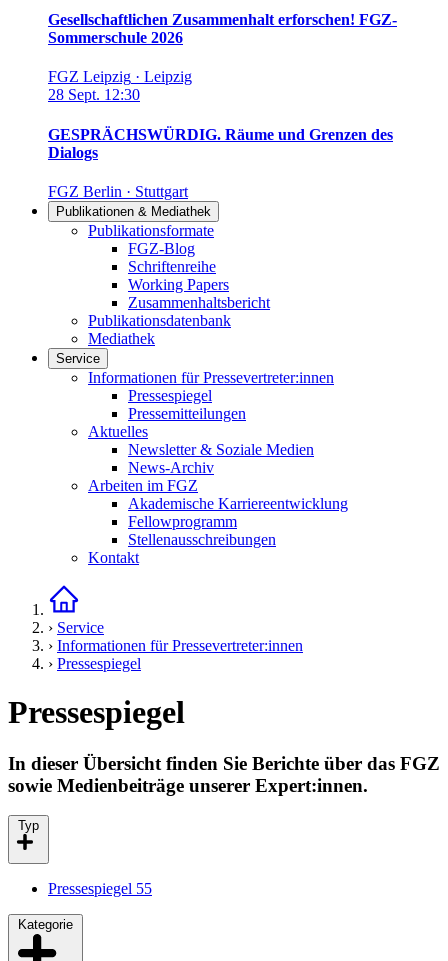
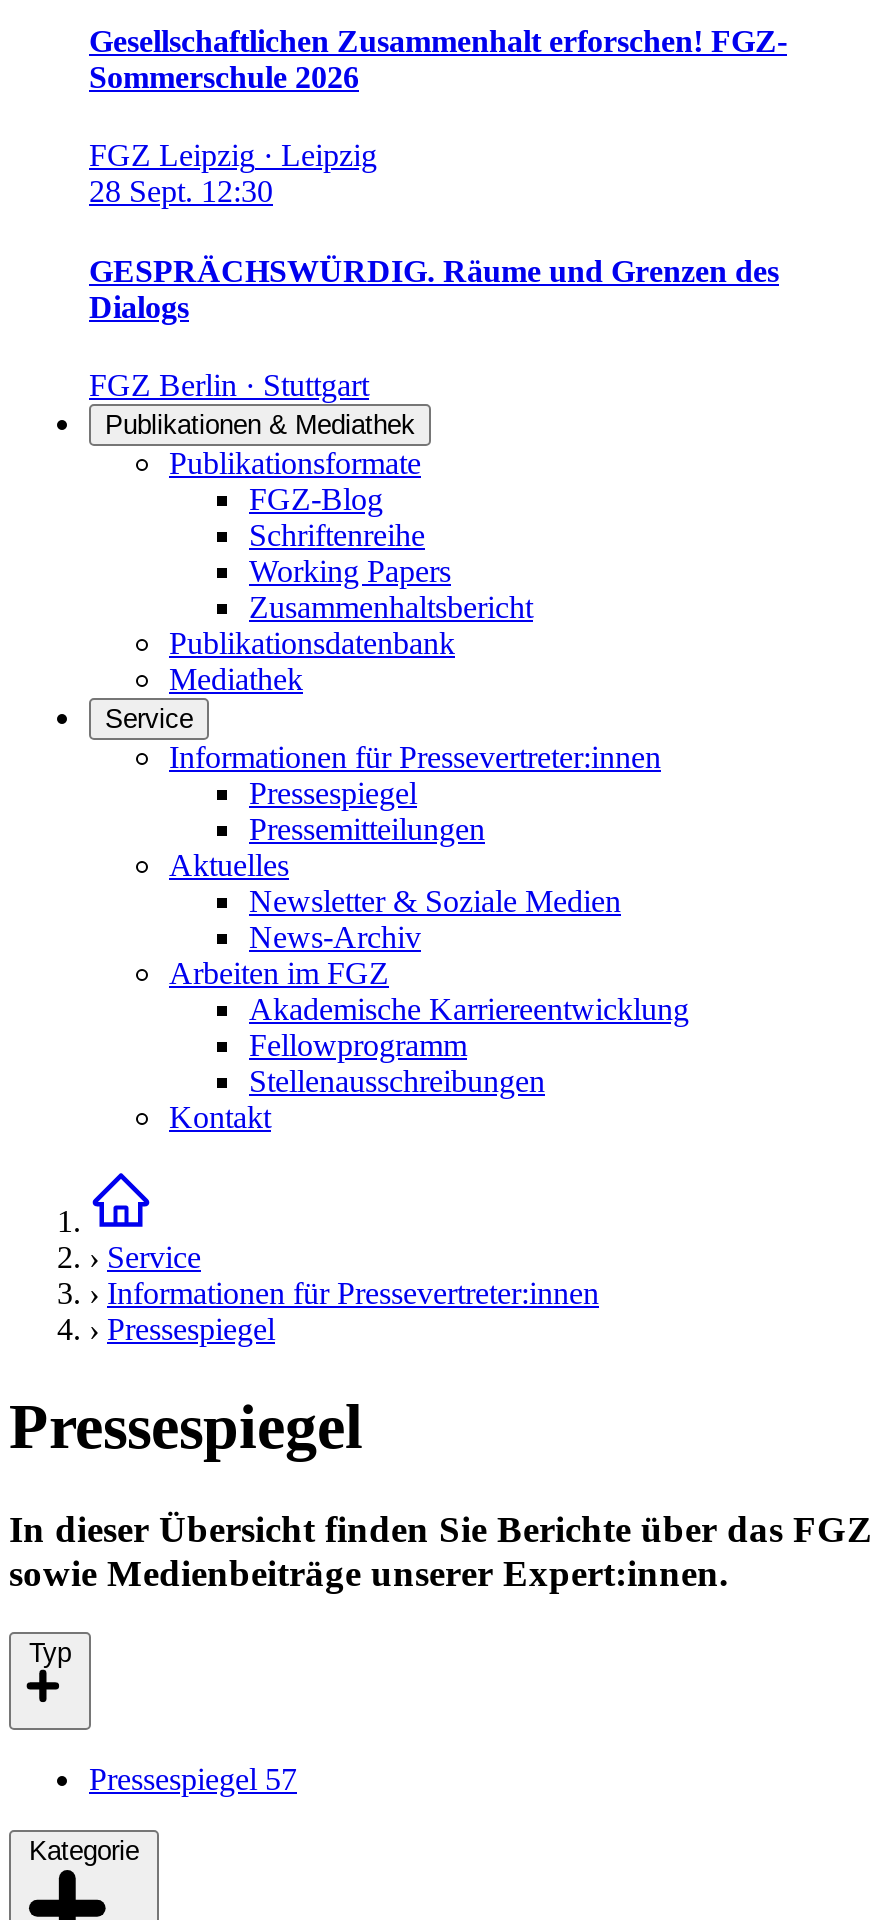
[48,880,152,897] Pressespiegel 55 -> [89,1763,297,1797] Pressespiegel 57

